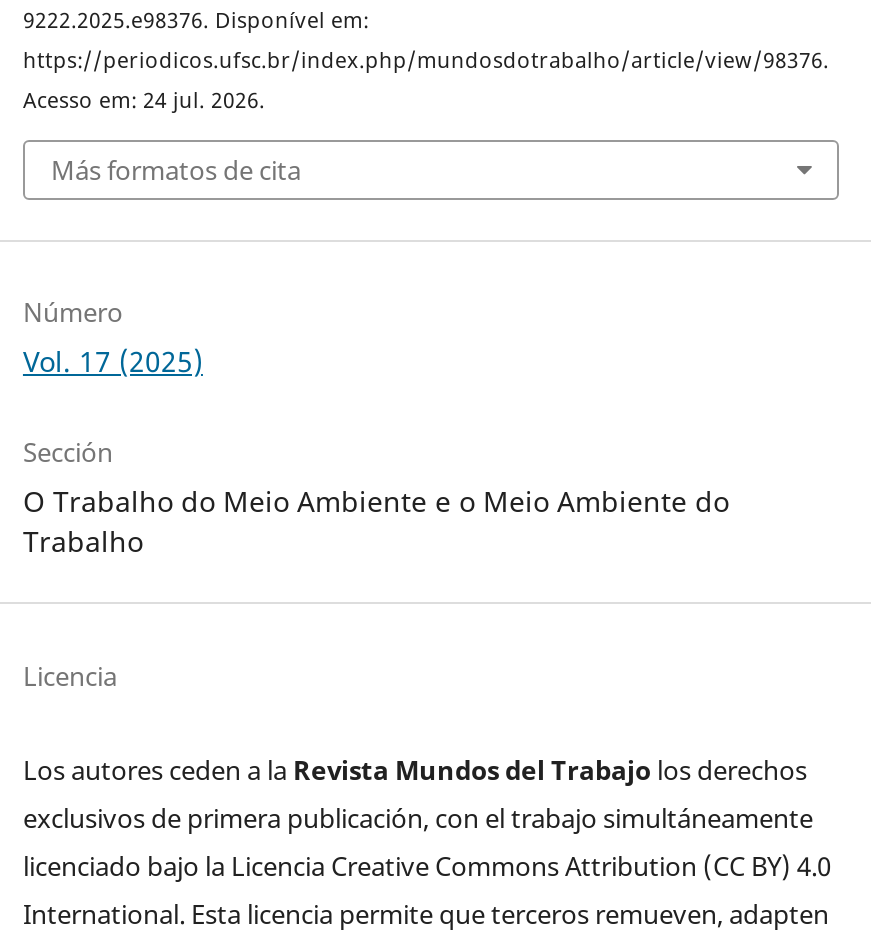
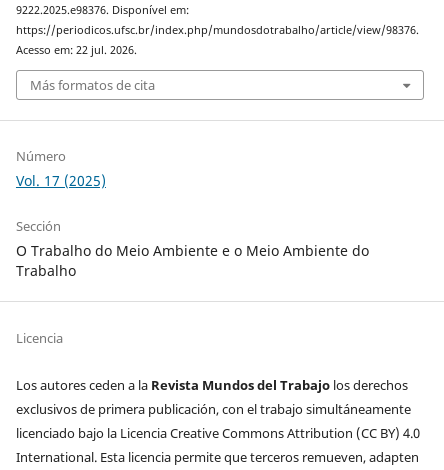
[23,86,265,114] Acesso em: 24 jul. 2026. -> [16,43,137,57] Acesso em: 22 jul. 2026.

